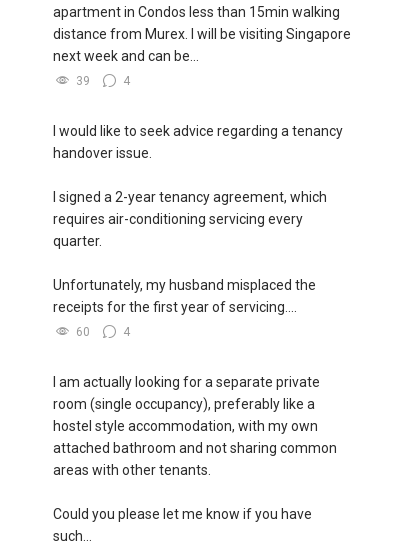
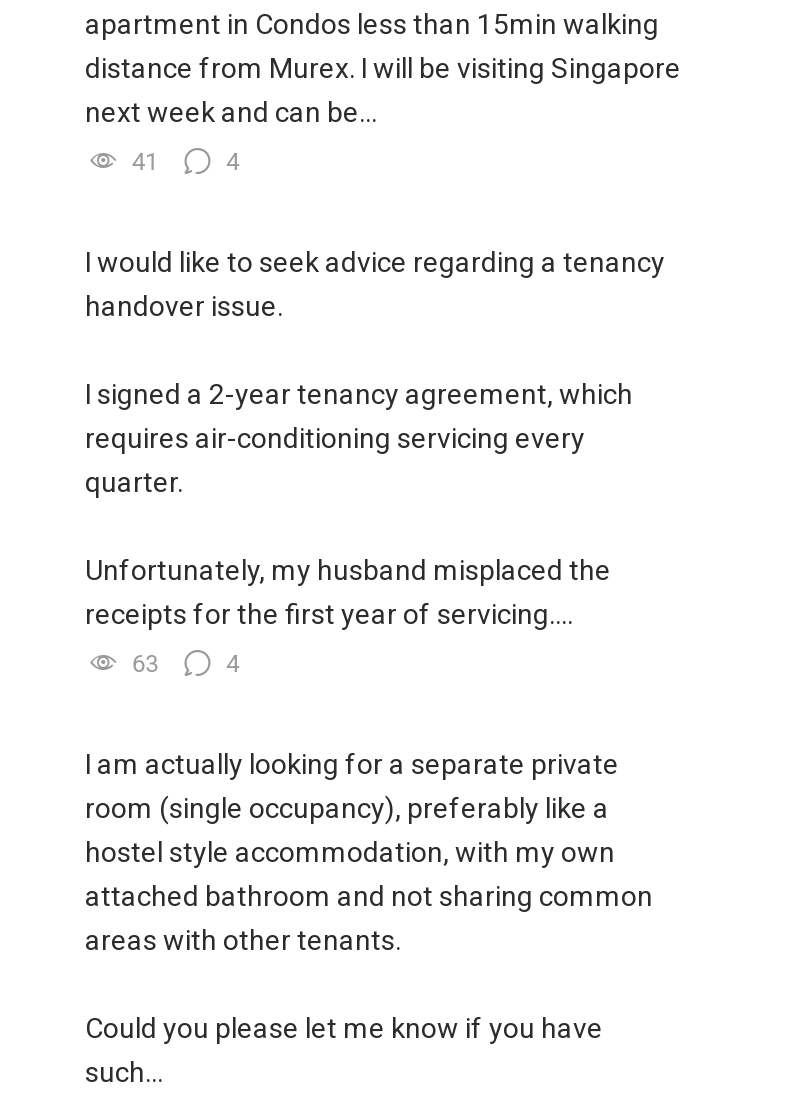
[76,74,90,88] 39 -> [131,148,159,176] 41
[76,325,90,339] 60 -> [131,650,159,678] 63

